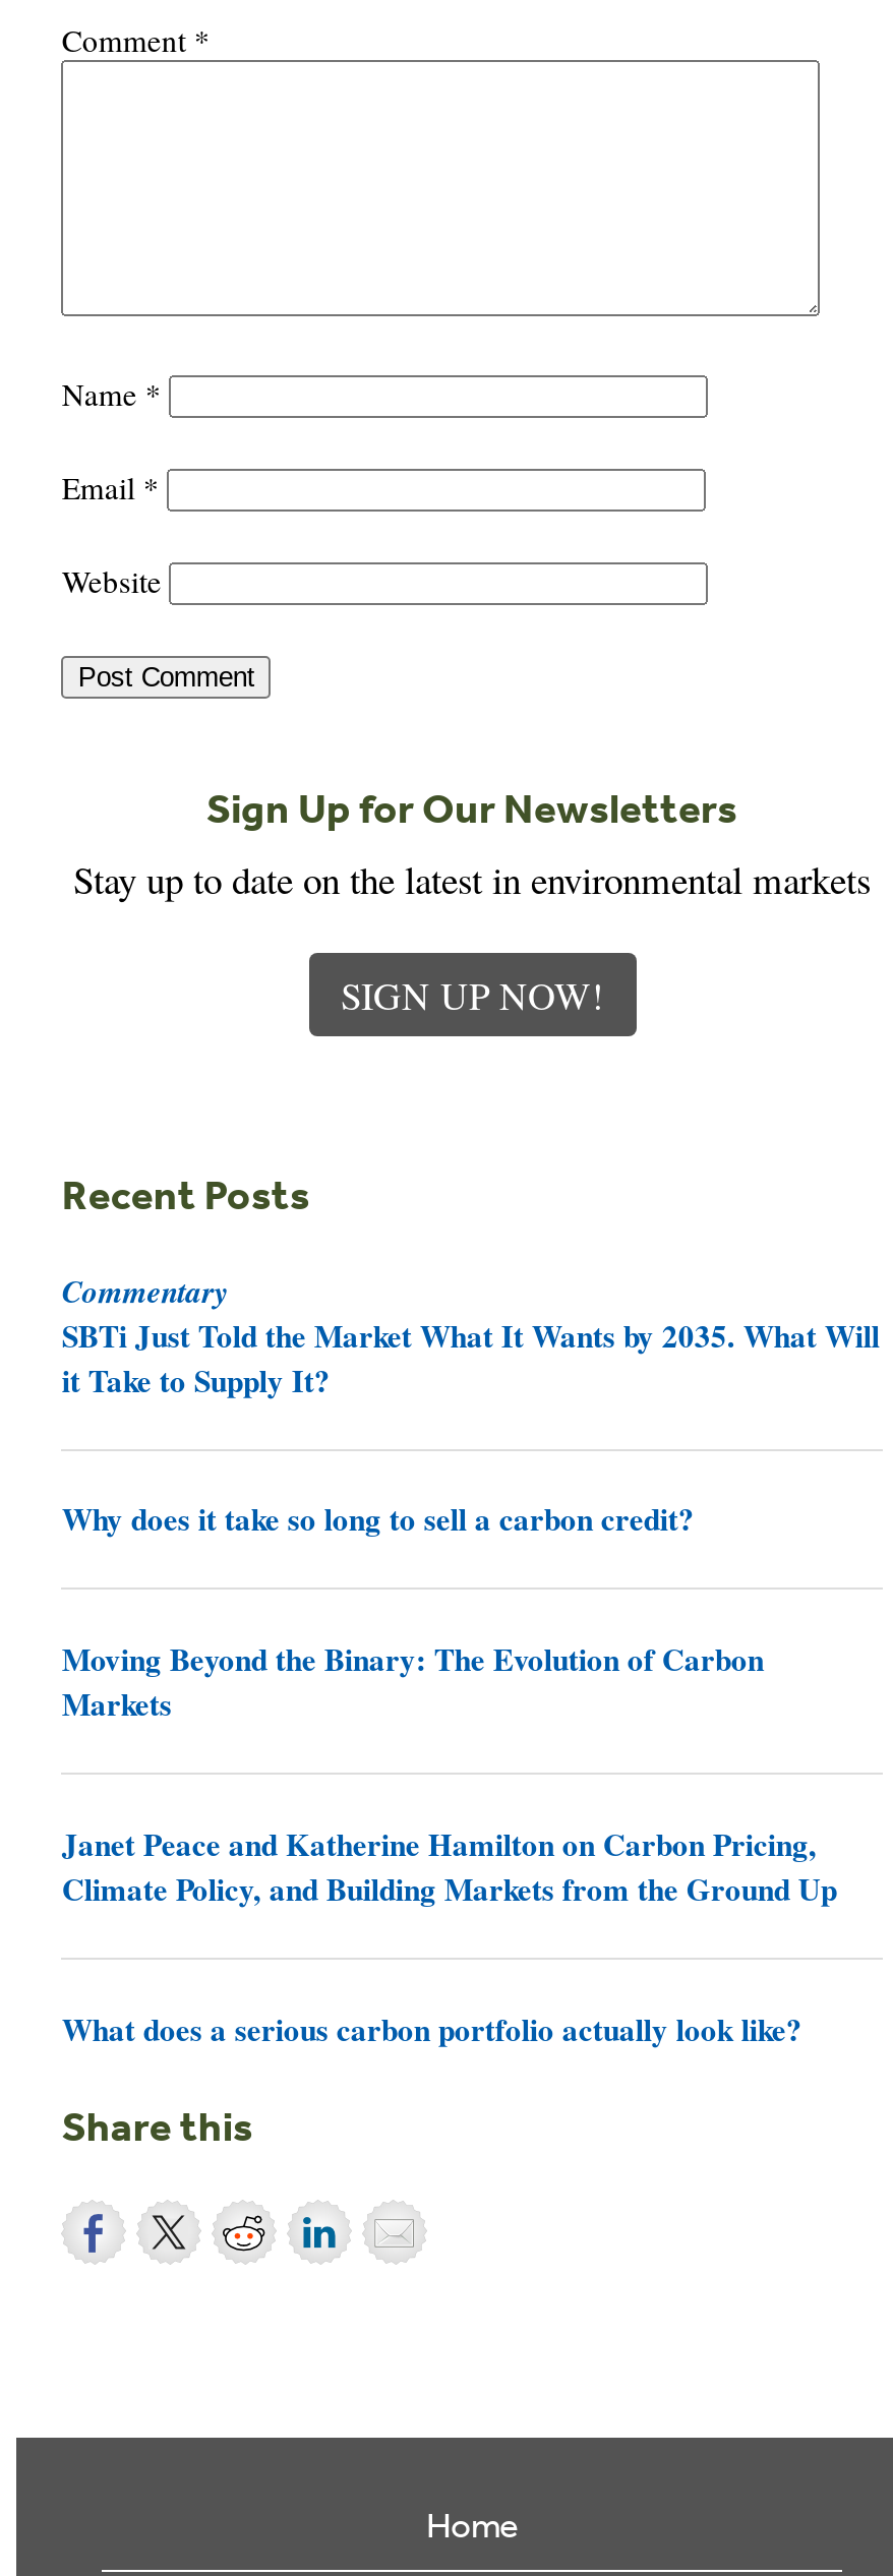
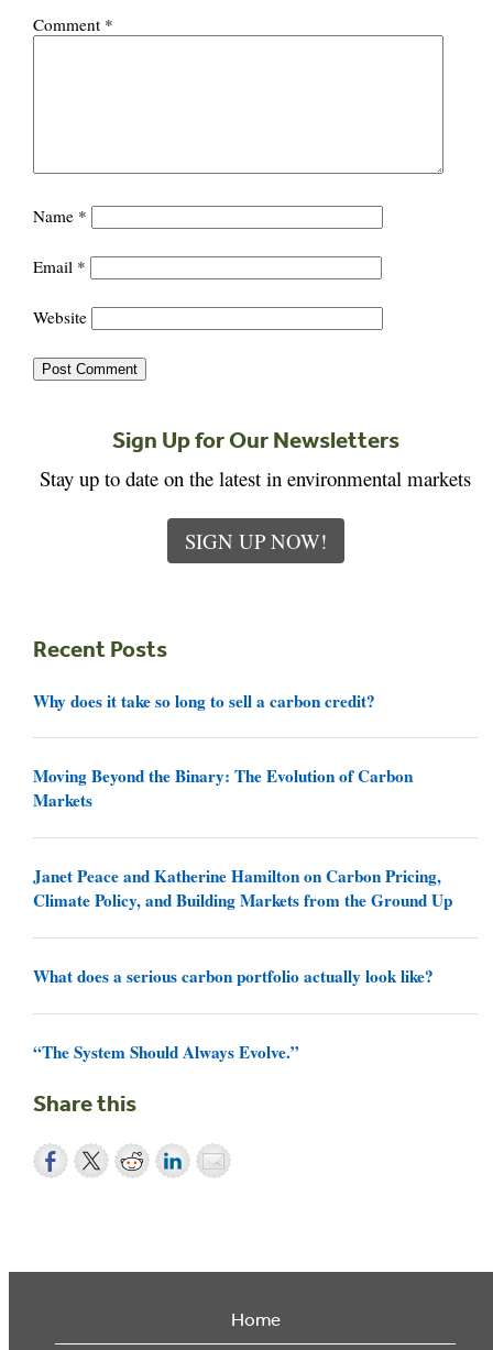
[62,1267,880,1401] Commentary | SBTi Just Told the Market What It Wants by 2035. What Will | it Take to Supply It? -> none
moved [62,1497,837,2050] -> [33,688,453,988]: Why does it take so long to sell a carbon credit? | Moving Beyond the Binary: The Evolution of Carbon | Markets | Janet Peace and Katherine Hamilton on Carbon Pricing, | Climate Policy, and Building Markets from the Ground Up | What does a serious carbon portfolio actually look like?
none -> [33,1039,300,1063] “The System Should Always Evolve.”

